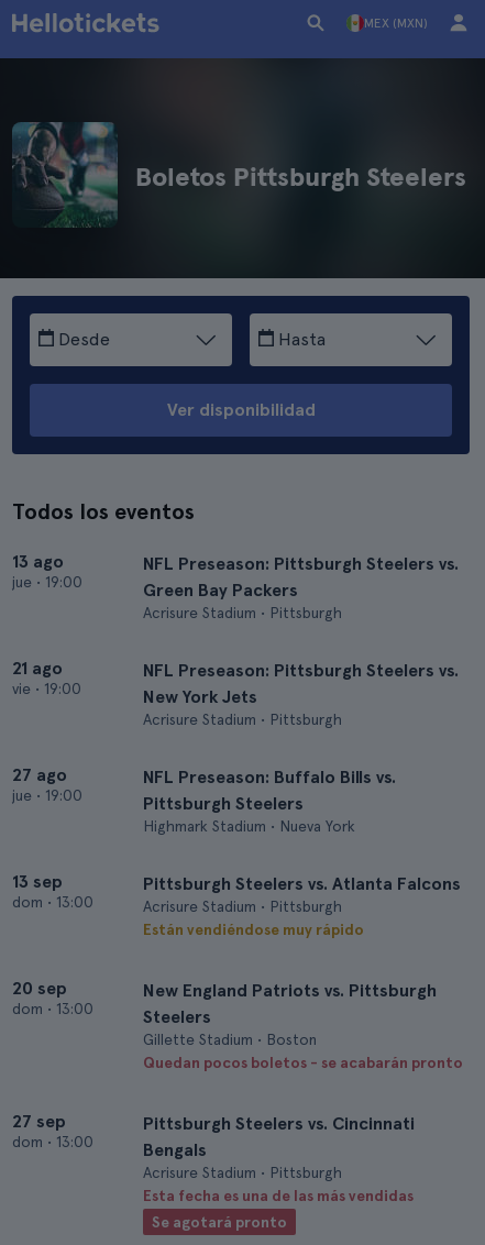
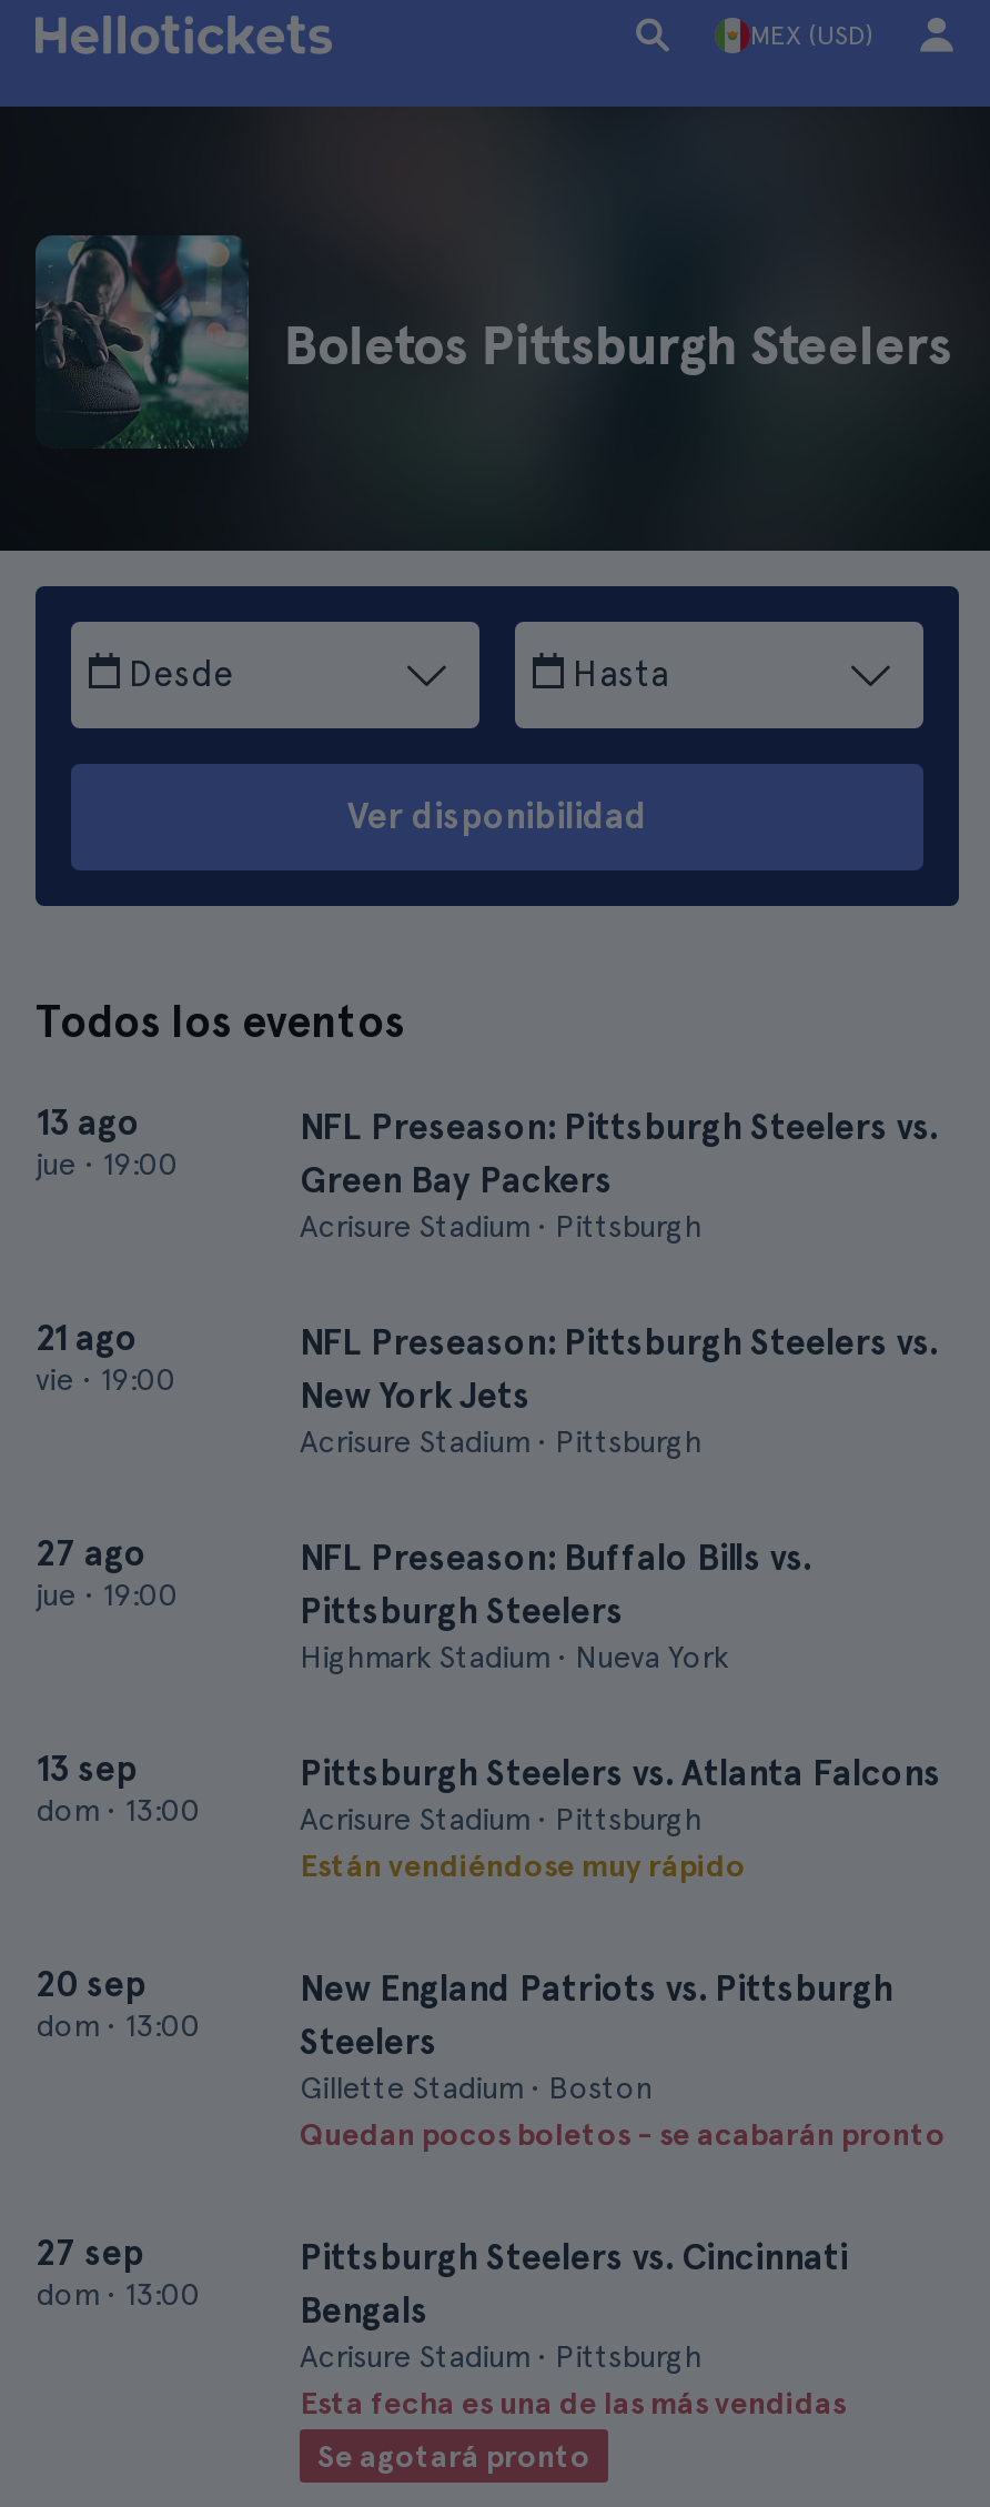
[364,15,428,31] MEX (MXN) -> [750,20,875,51] MEX (USD)

